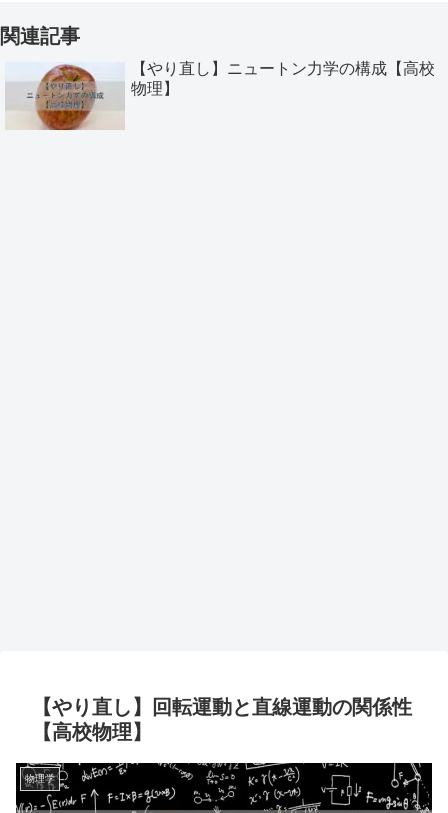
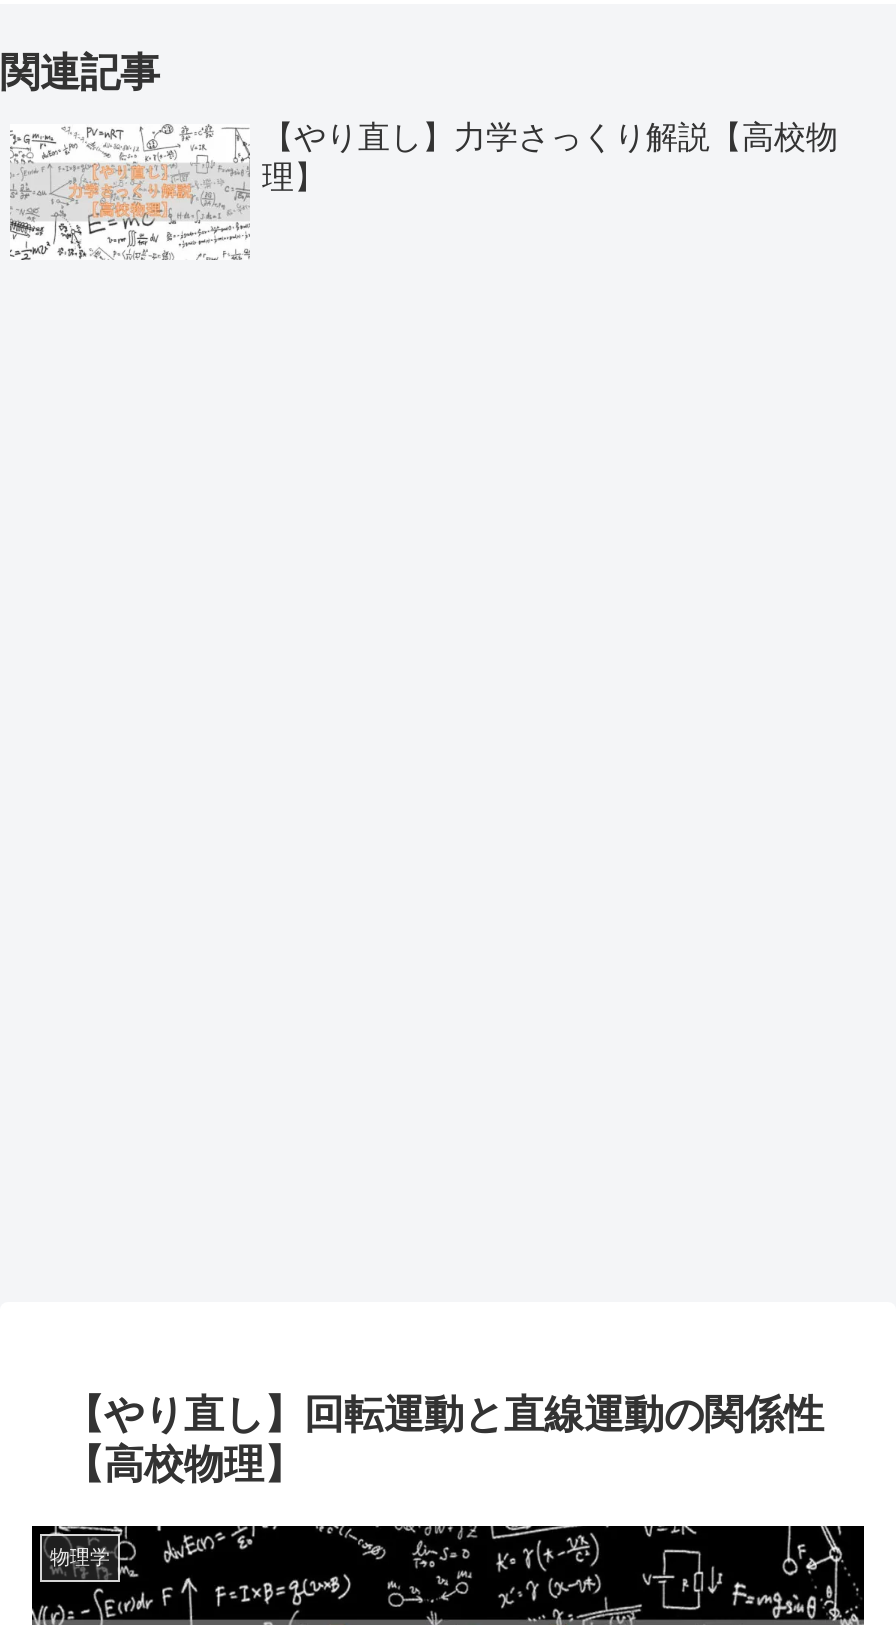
[6,60,435,131] [image] | 【やり直し】ニュートン力学の構成【高校 | 物理】 -> [10,121,838,260] [image] | 【やり直し】力学さっくり解説【高校物 | 理】

